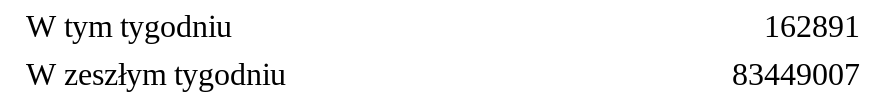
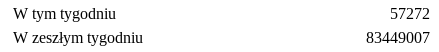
[764,9,860,43] 162891 -> [390,5,430,22] 57272

